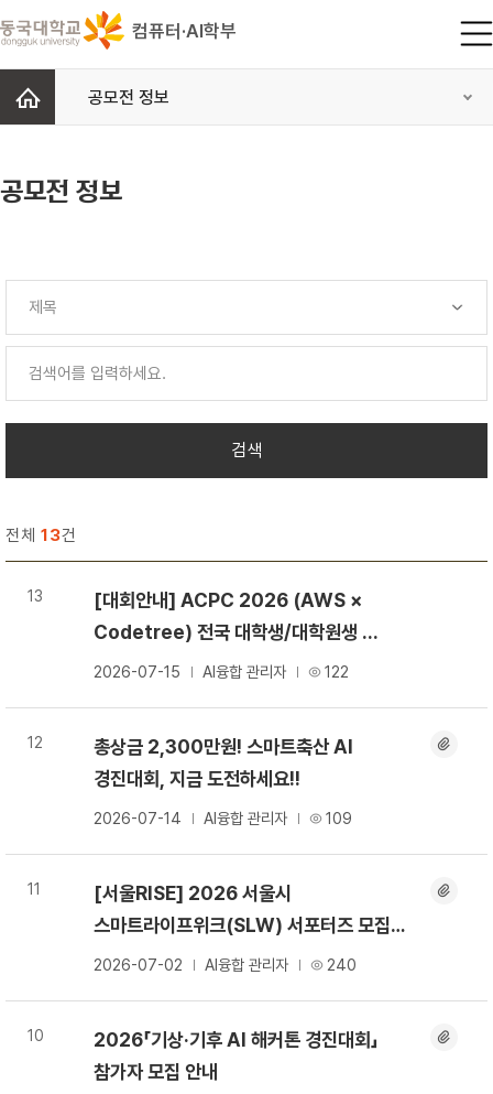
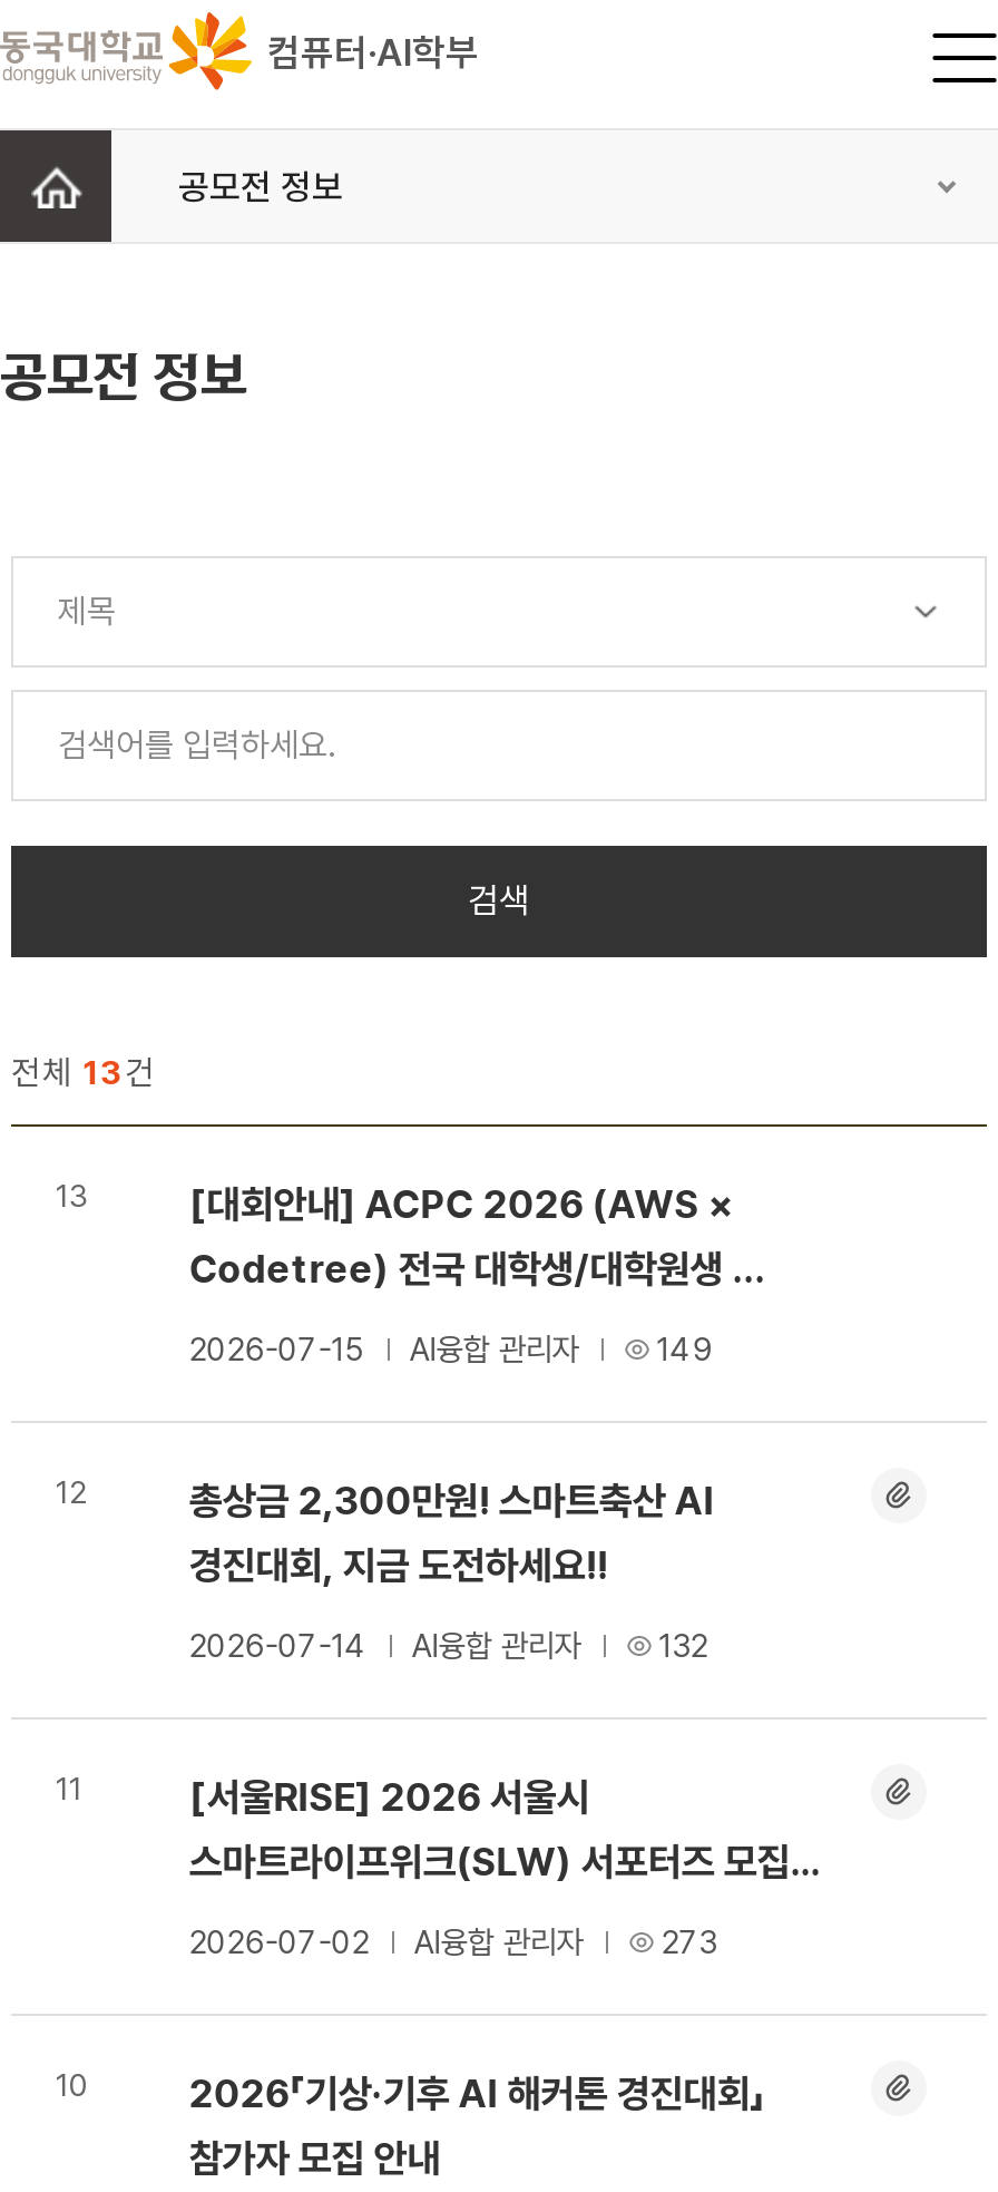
[324,662,349,681] 122 -> [656,1329,712,1367] 149
[325,809,352,827] 109 -> [659,1626,708,1664] 132
[327,955,356,974] 240 -> [661,1922,717,1960] 273

